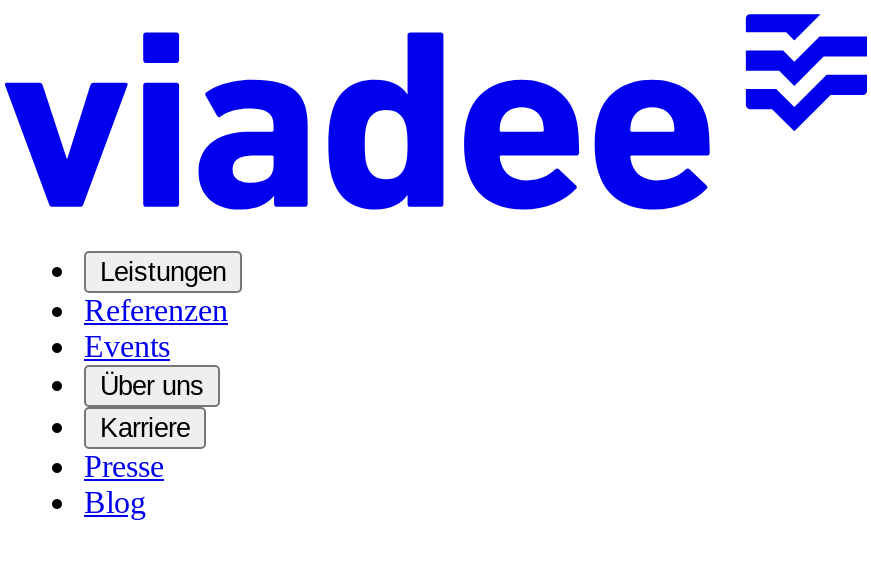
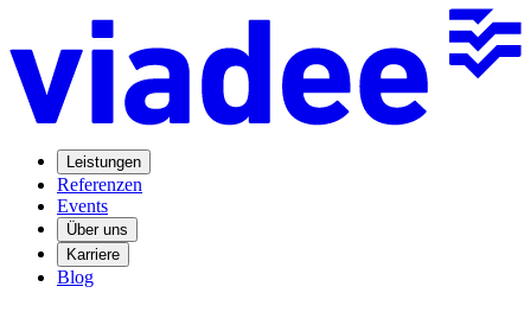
[84,449,164,483] Presse -> none

